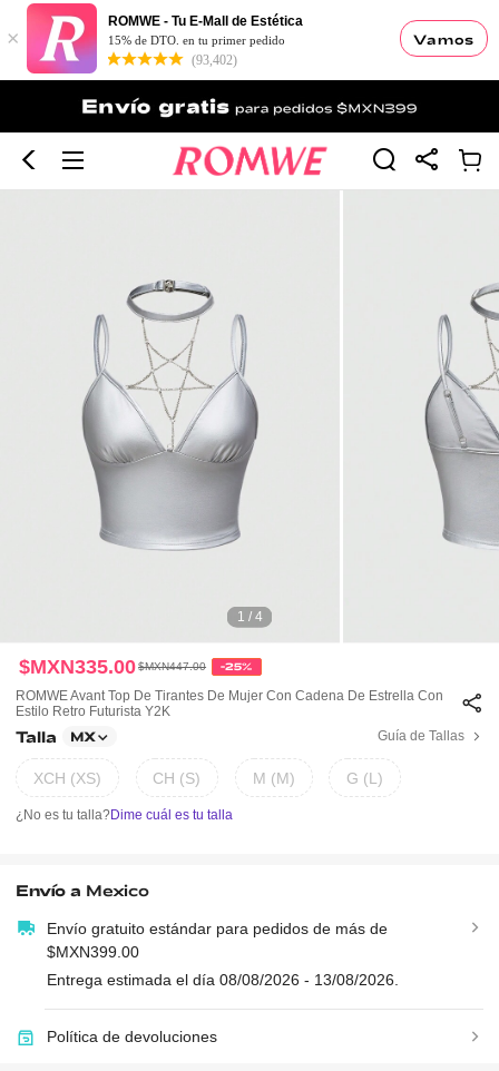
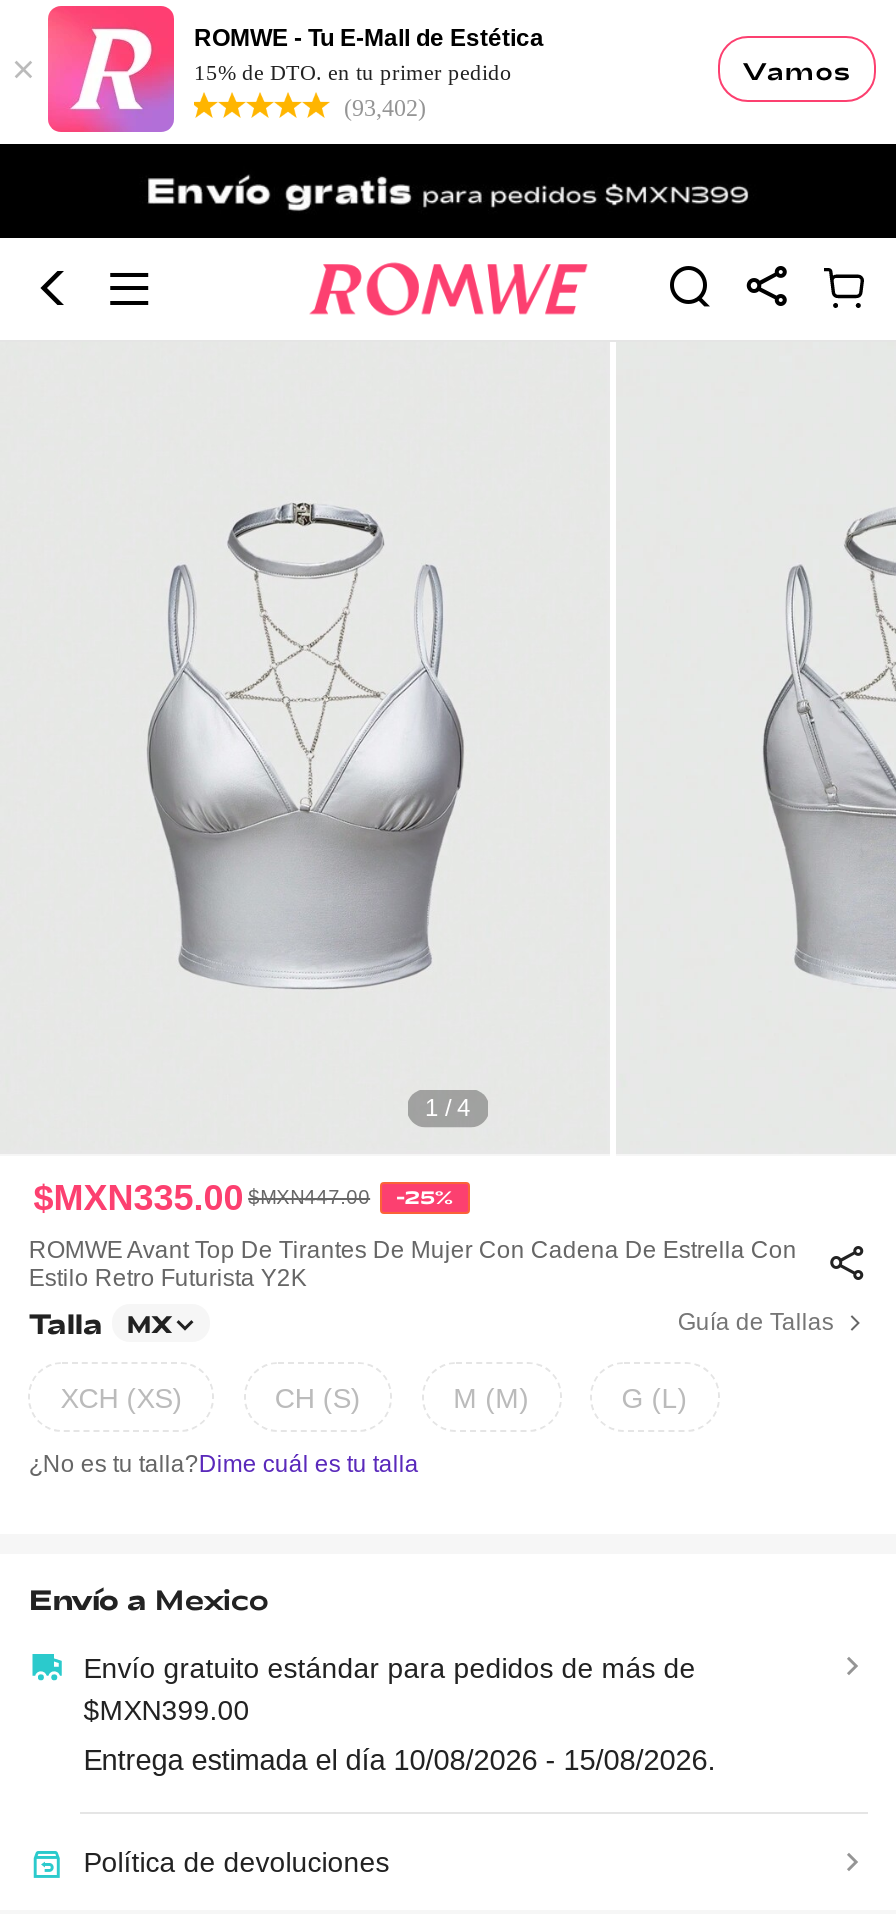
[46,971,398,989] Entrega estimada el día 08/08/2026 - 13/08/2026. -> [83,1745,715,1777] Entrega estimada el día 10/08/2026 - 15/08/2026.

